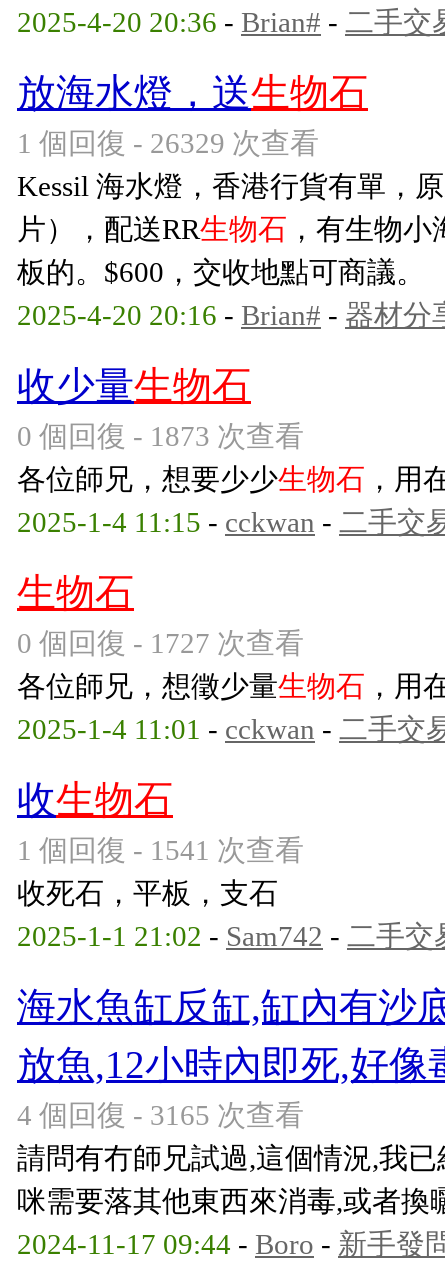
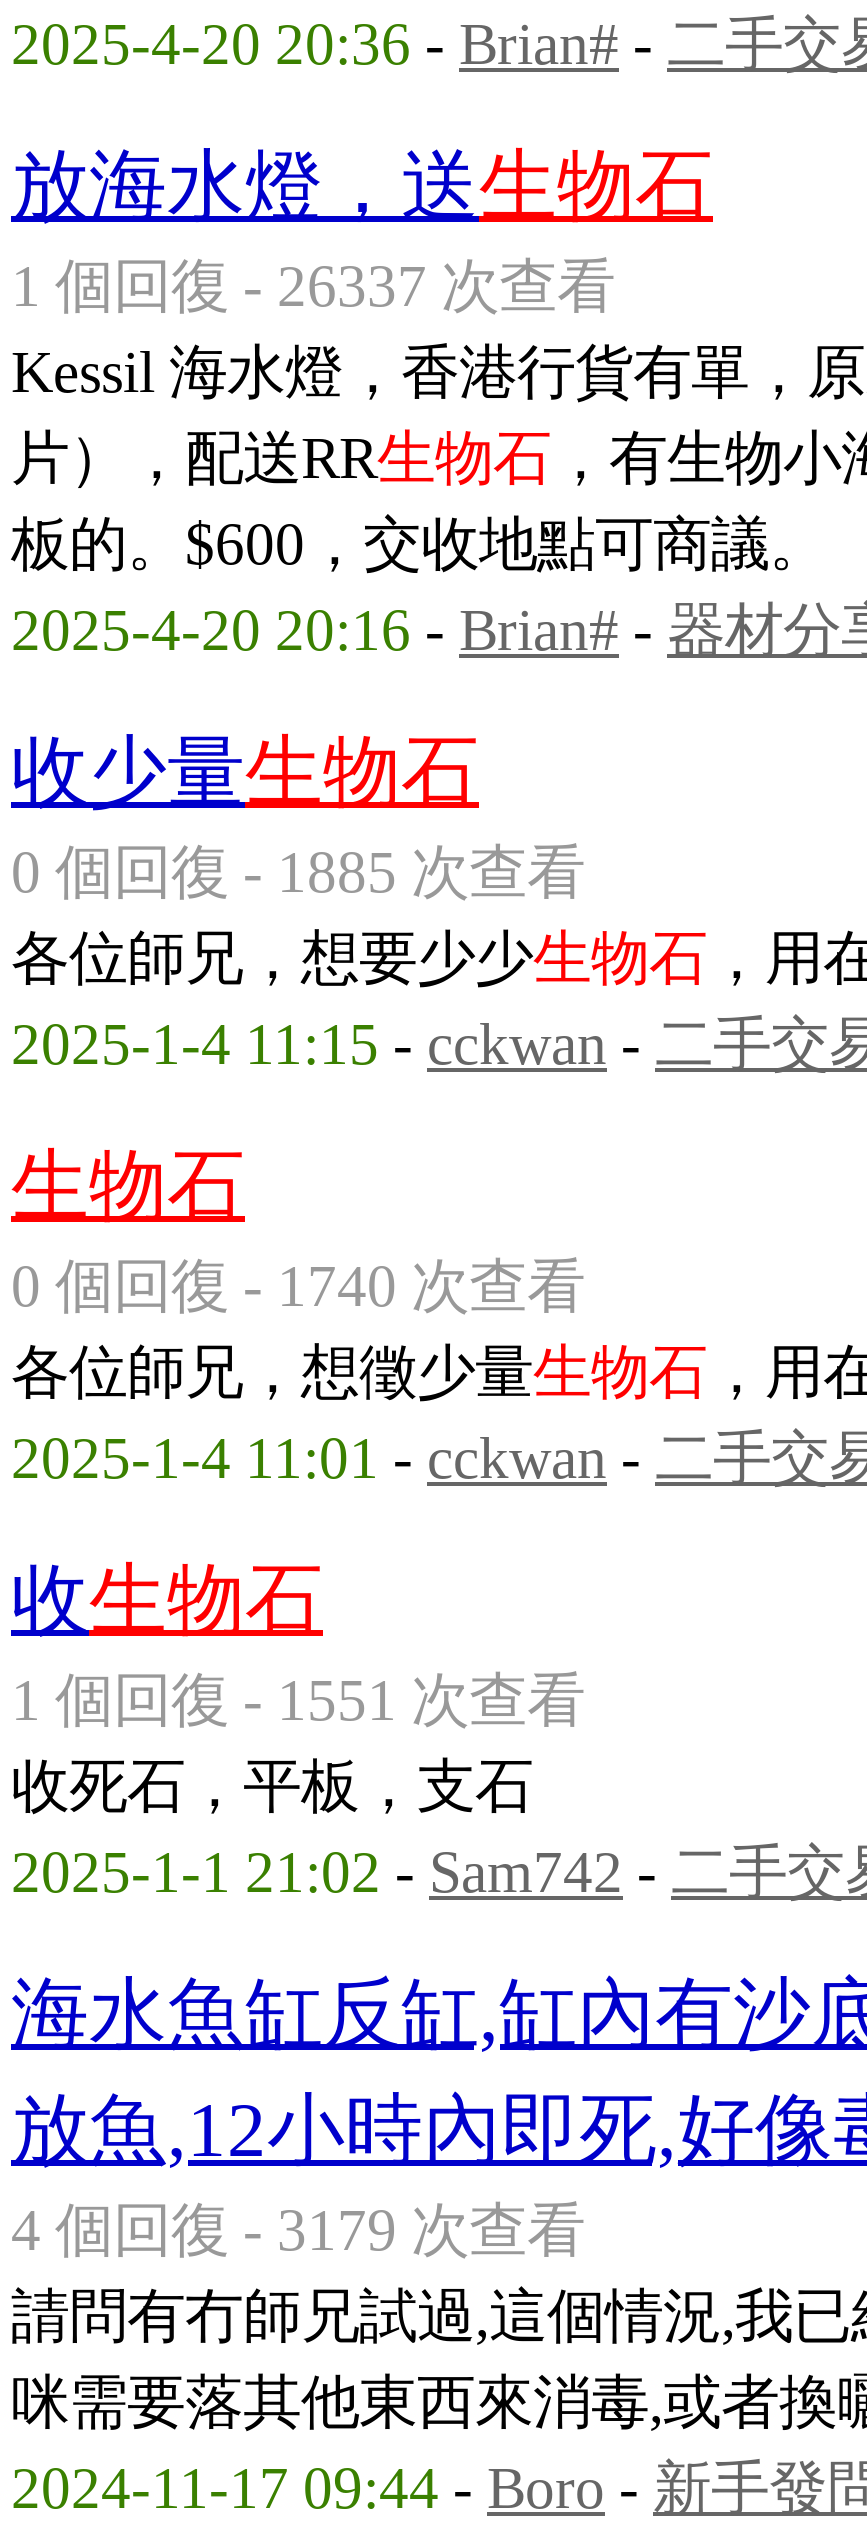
[17,127,319,159] 1 個回復 - 26329 次查看 -> [11,254,615,318] 1 個回復 - 26337 次查看
[17,420,304,452] 0 個回復 - 1873 次查看 -> [11,840,585,904] 0 個回復 - 1885 次查看
[17,627,304,659] 0 個回復 - 1727 次查看 -> [11,1254,585,1318] 0 個回復 - 1740 次查看
[17,834,304,866] 1 個回復 - 1541 次查看 -> [11,1668,585,1732] 1 個回復 - 1551 次查看
[17,1099,304,1131] 4 個回復 - 3165 次查看 -> [11,2198,585,2262] 4 個回復 - 3179 次查看

